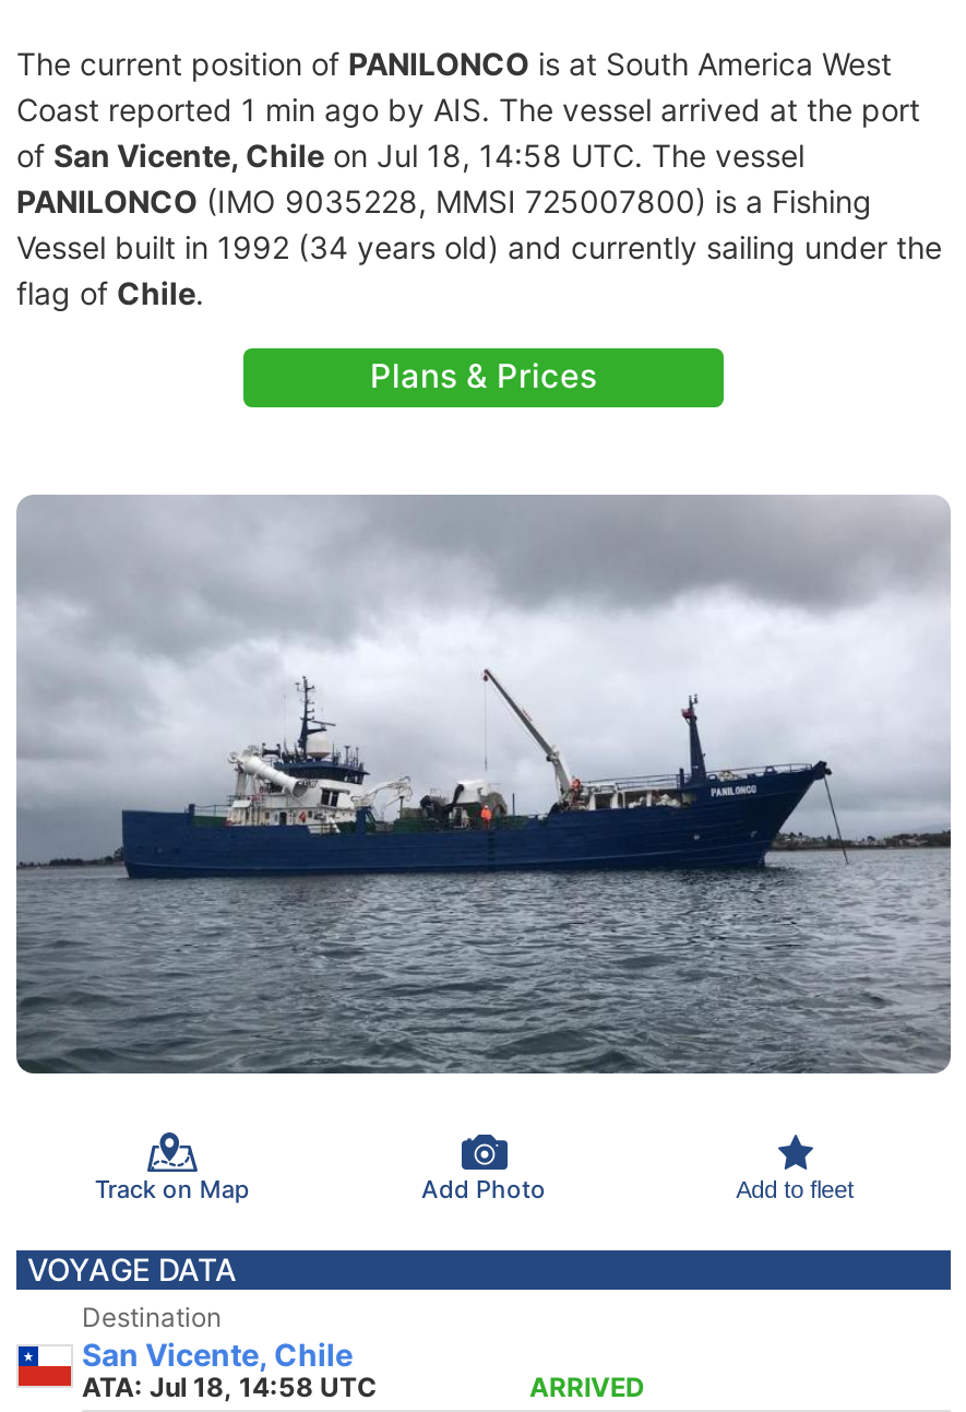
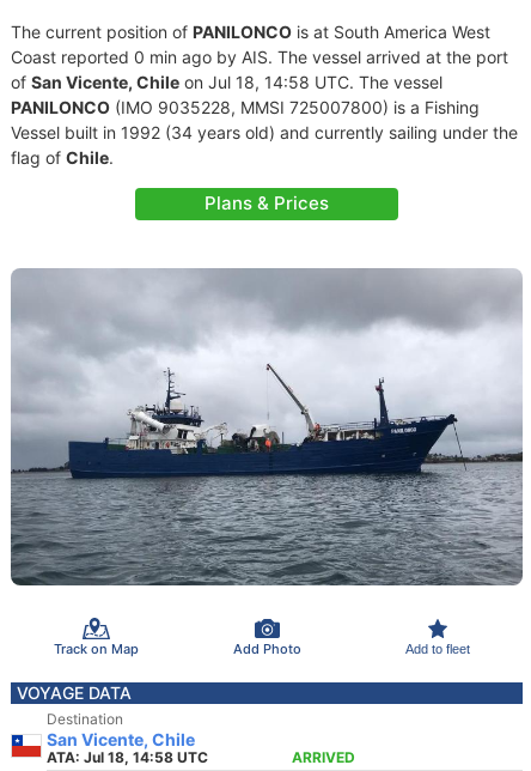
[16,91,920,128] Coast reported 1 min ago by AIS. The vessel arrived at the port -> [11,47,508,67] Coast reported 0 min ago by AIS. The vessel arrived at the port

